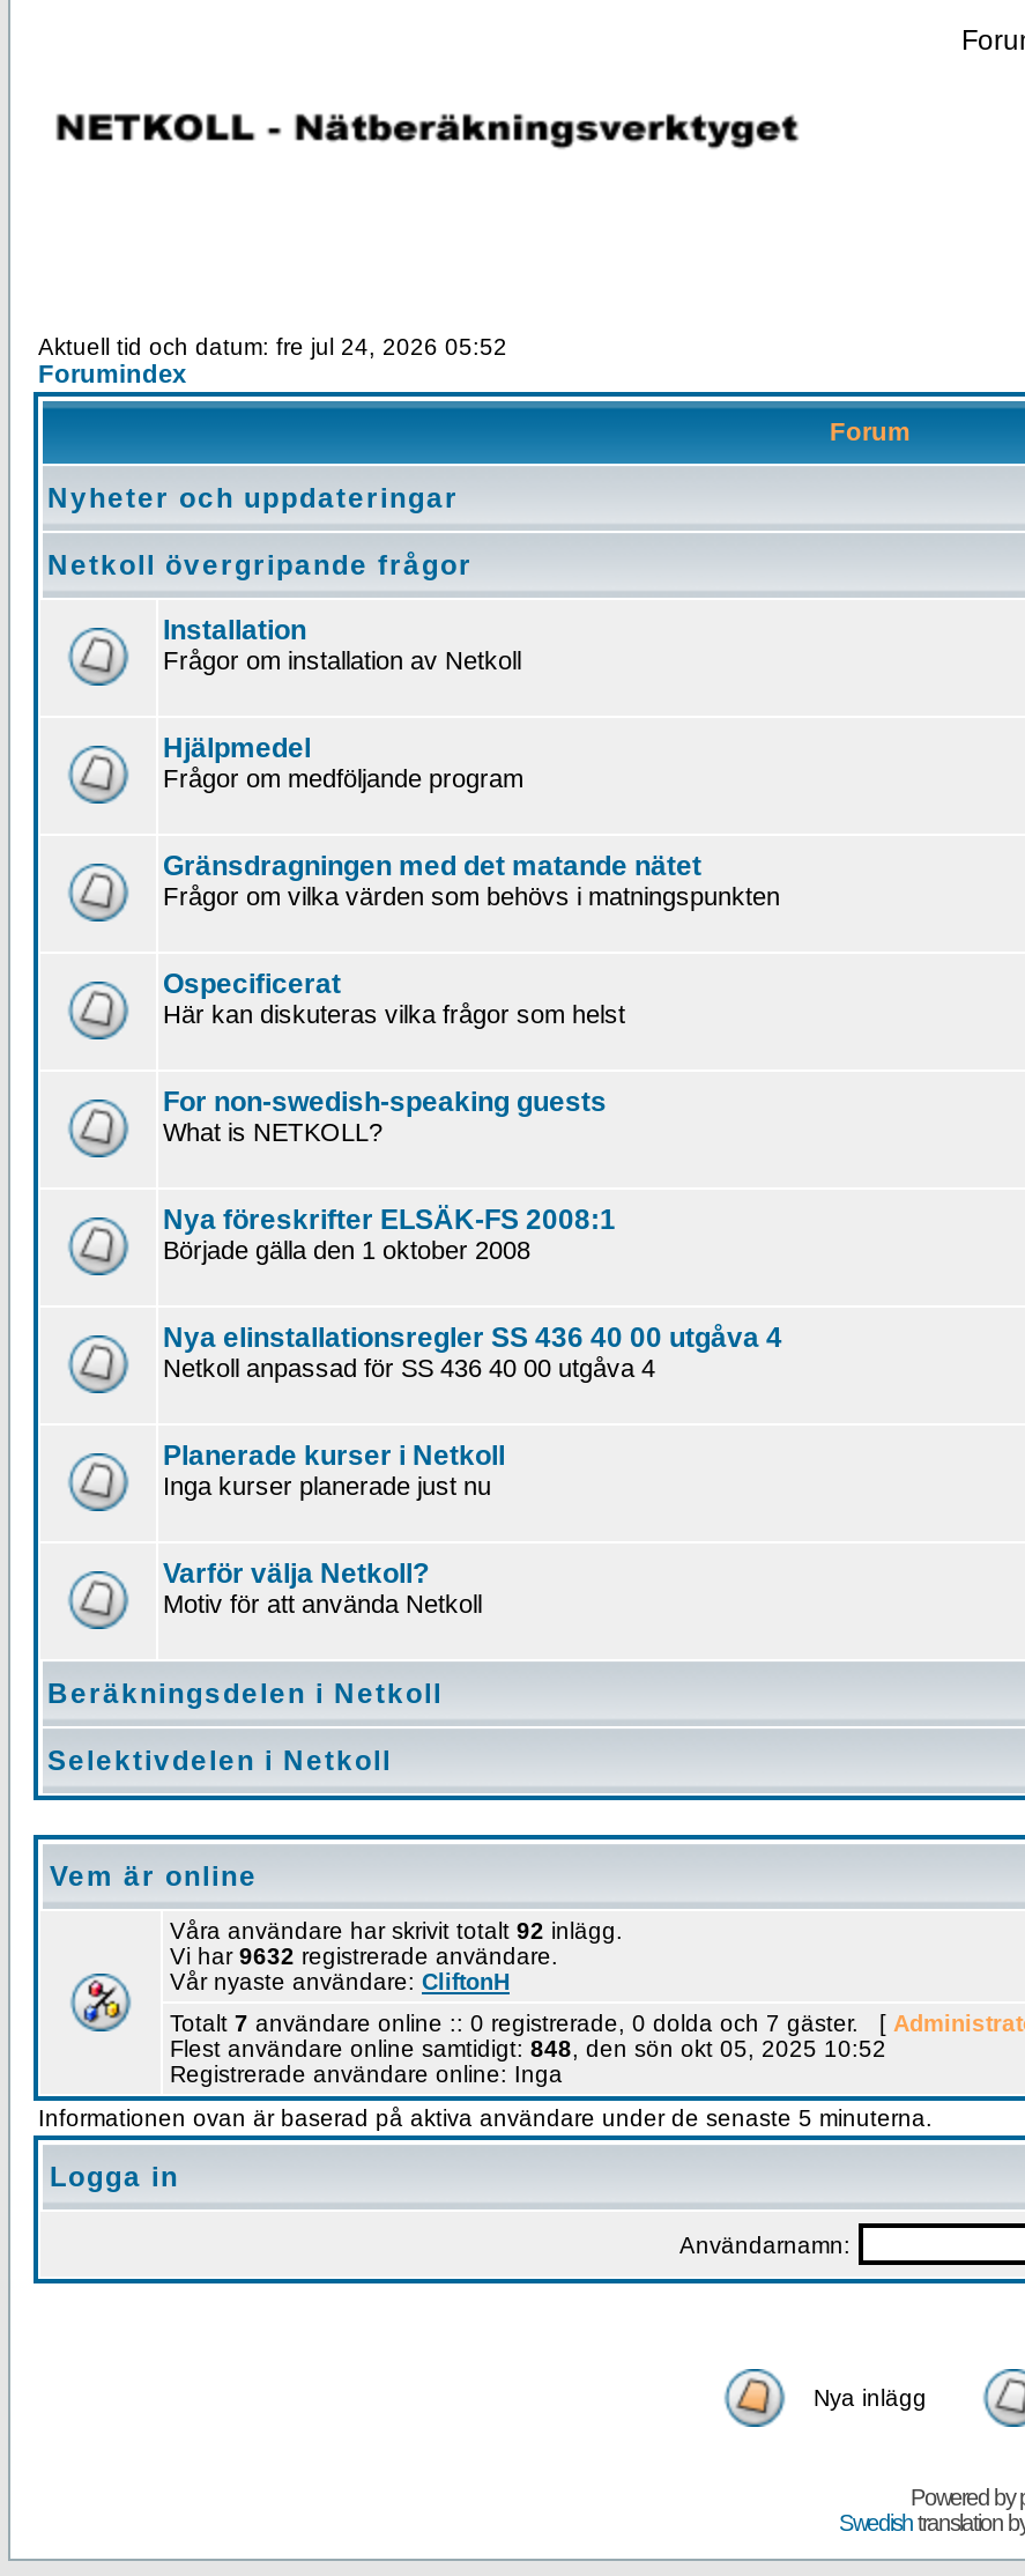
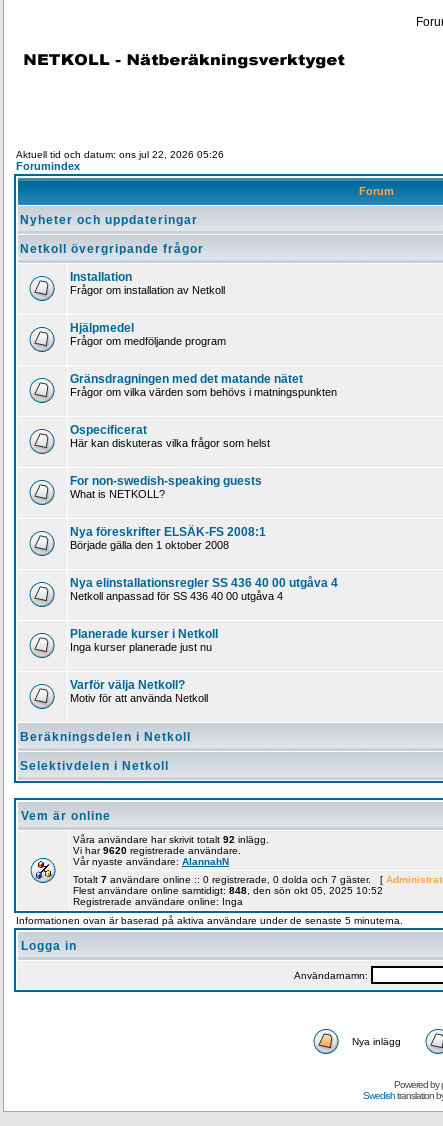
[38,334,507,360] Aktuell tid och datum: fre jul 24, 2026 05:52 -> [16,149,224,160] Aktuell tid och datum: ons jul 22, 2026 05:26
[170,1944,558,1969] Vi har 9632 registrerade användare. -> [73,845,241,856] Vi har 9620 registrerade användare.
[170,1969,510,1994] Vår nyaste användare: CliftonH -> [73,856,229,867] Vår nyaste användare: AlannahN

